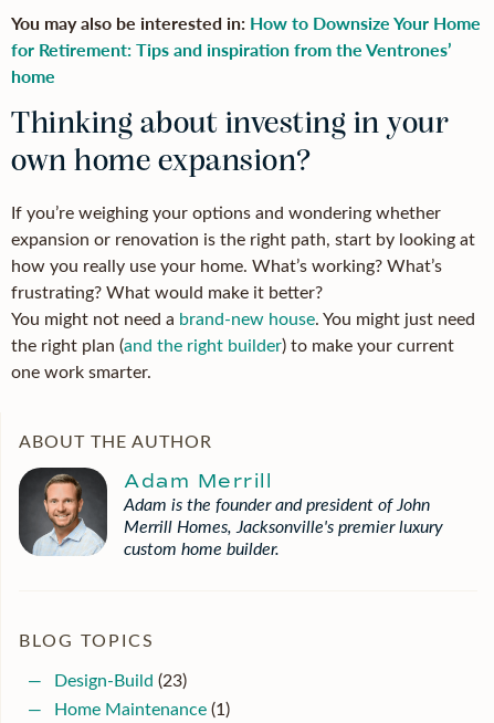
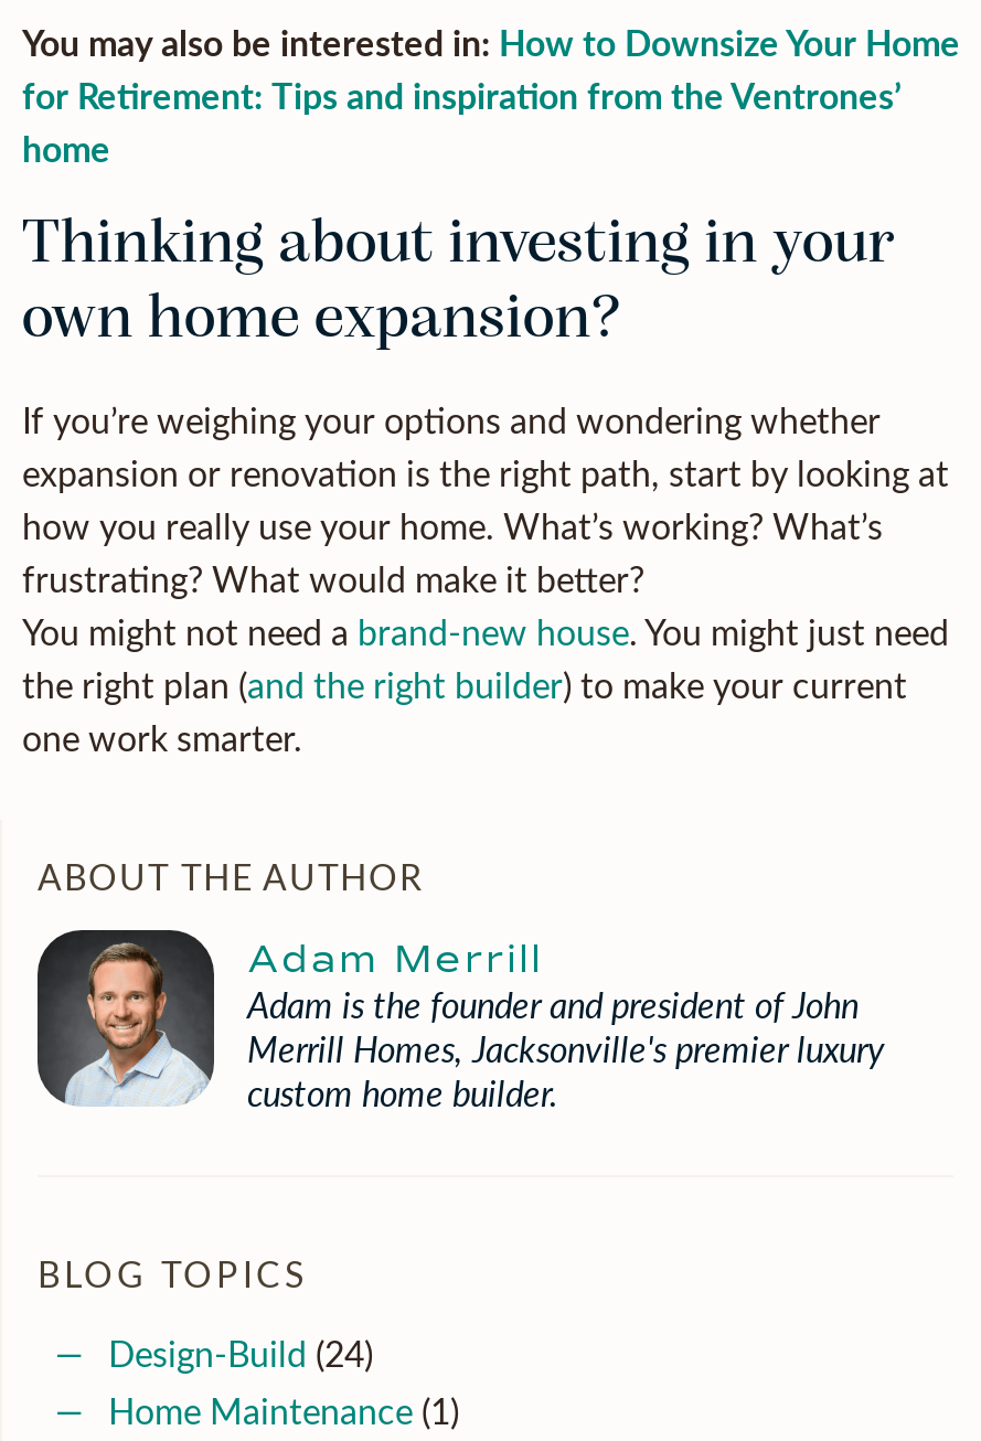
[54,668,187,691] Design-Build (23) -> [108,1330,373,1377] Design-Build (24)

